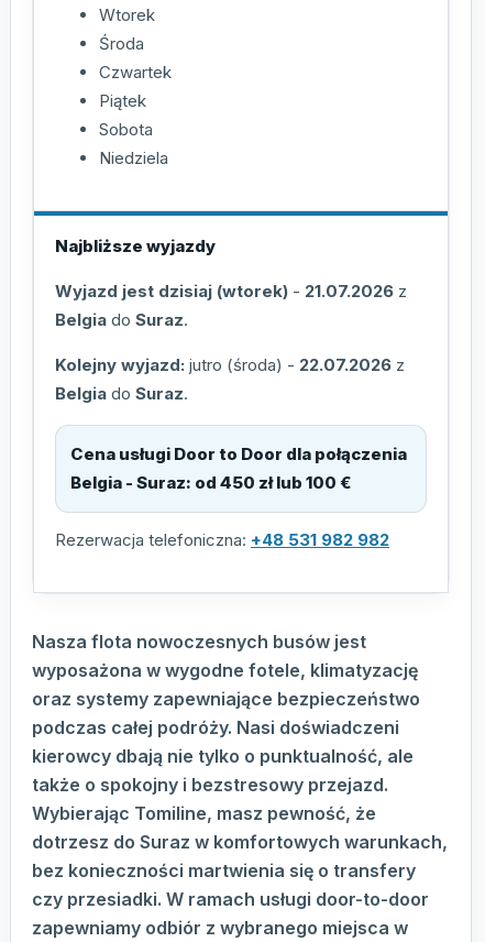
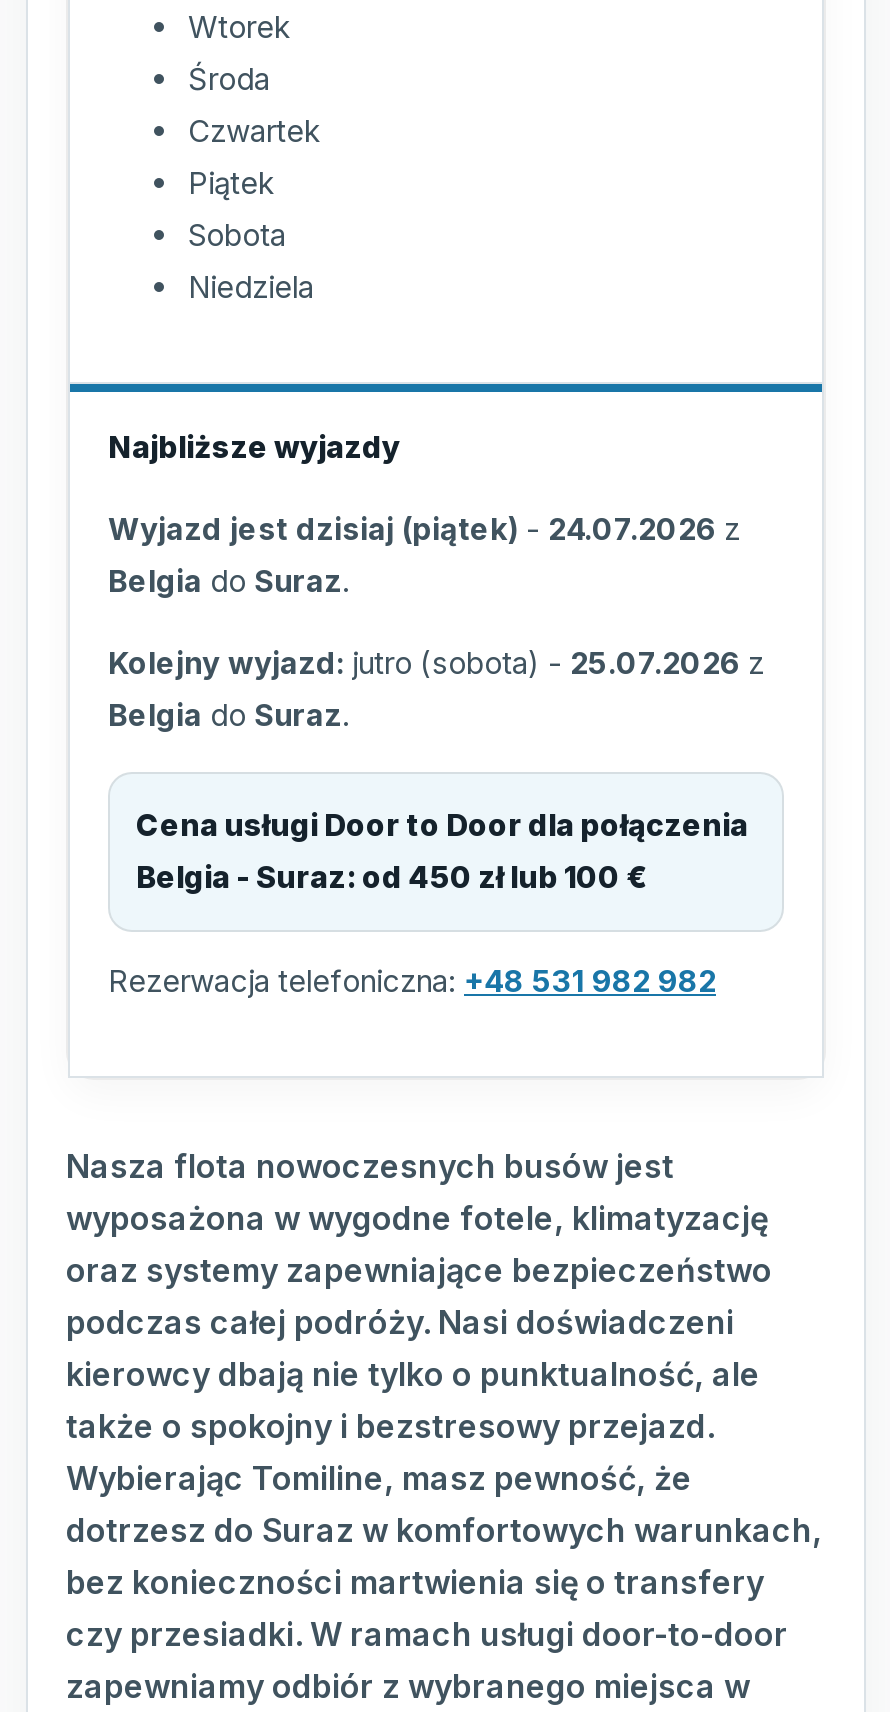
[55,281,407,302] Wyjazd jest dzisiaj (wtorek) - 21.07.2026 z -> [108,511,740,549] Wyjazd jest dzisiaj (piątek) - 24.07.2026 z
[55,355,405,376] Kolejny wyjazd: jutro (środa) - 22.07.2026 z -> [108,645,764,683] Kolejny wyjazd: jutro (sobota) - 25.07.2026 z

